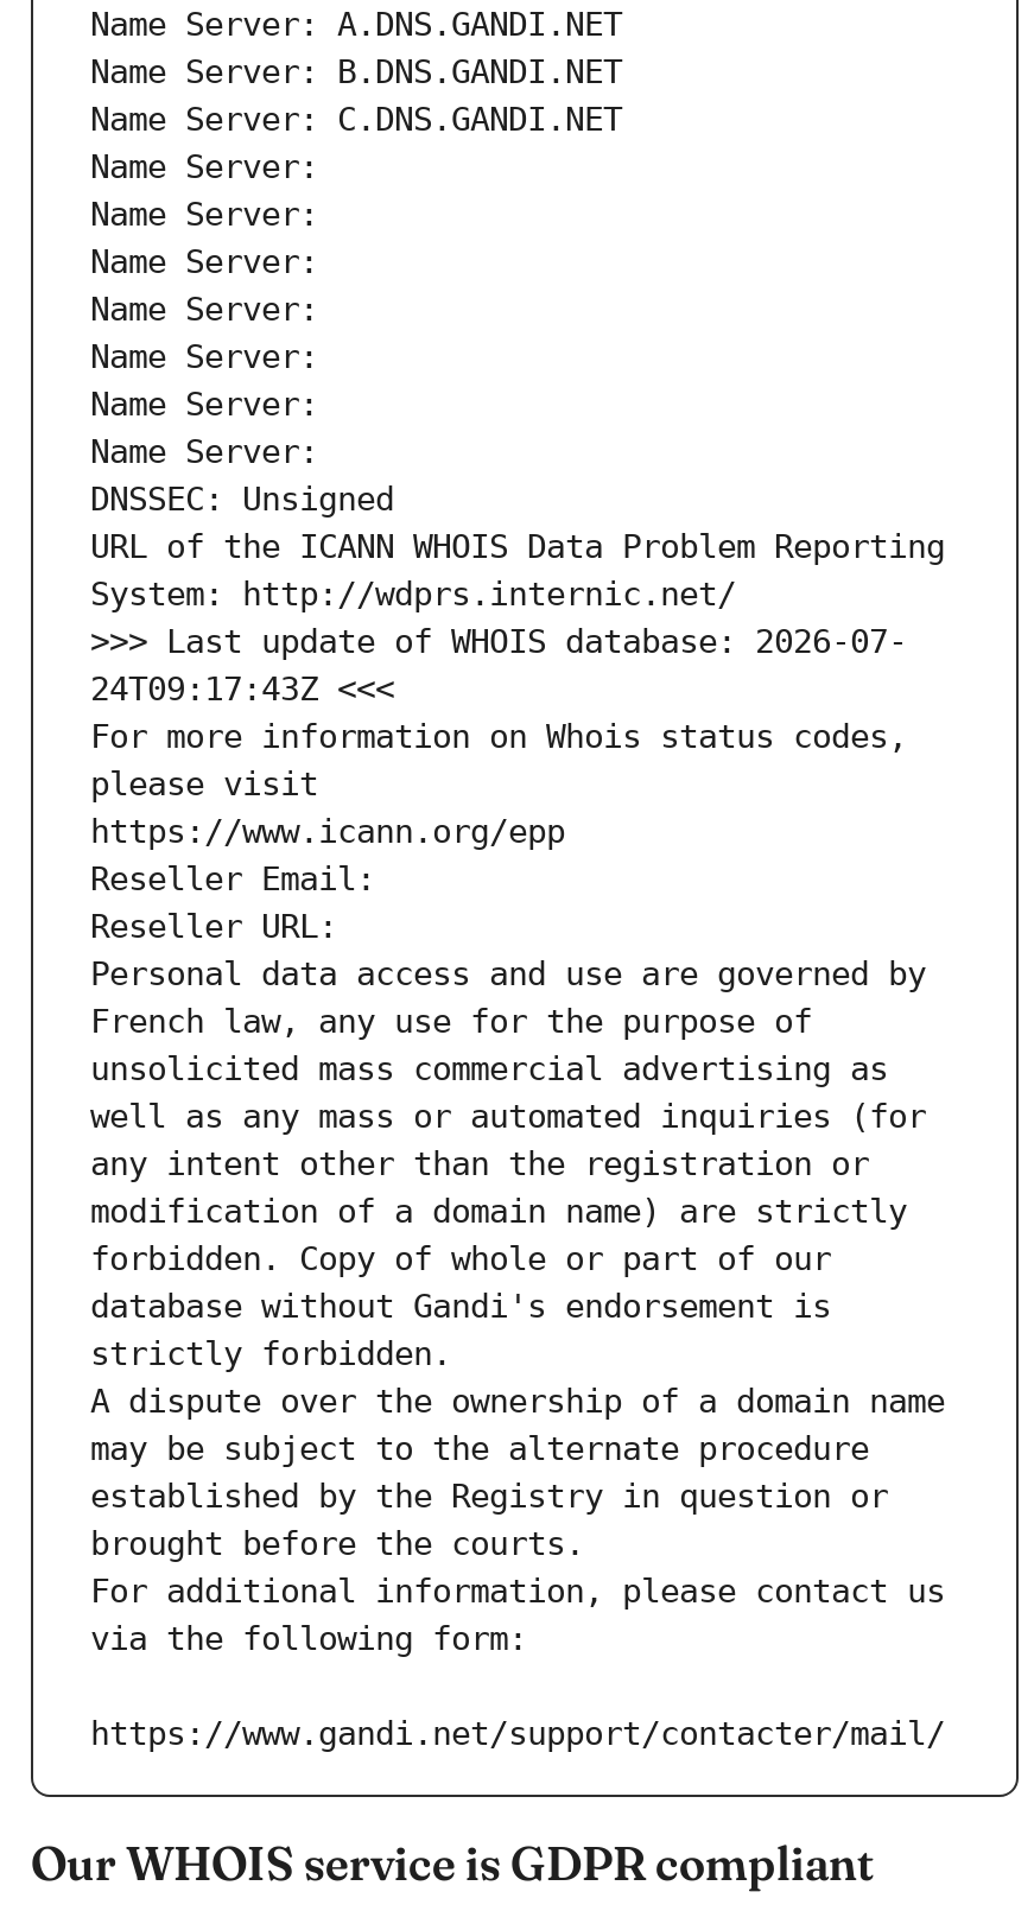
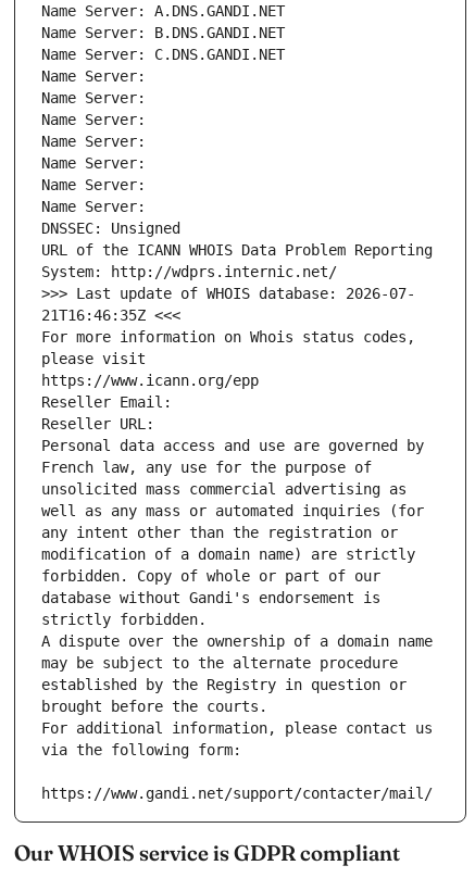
[90,670,394,708] 24T09:17:43Z <<< -> [41,307,180,324] 21T16:46:35Z <<<

